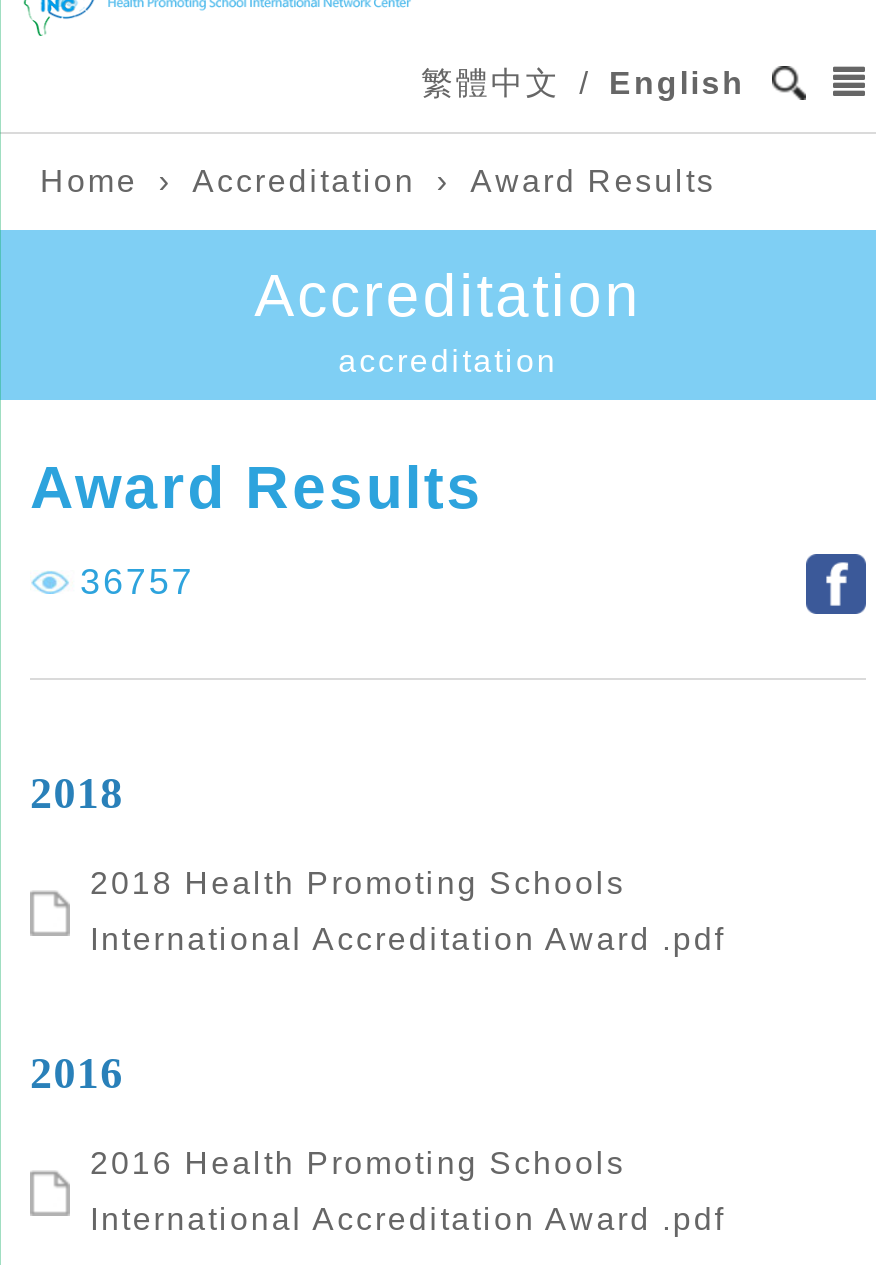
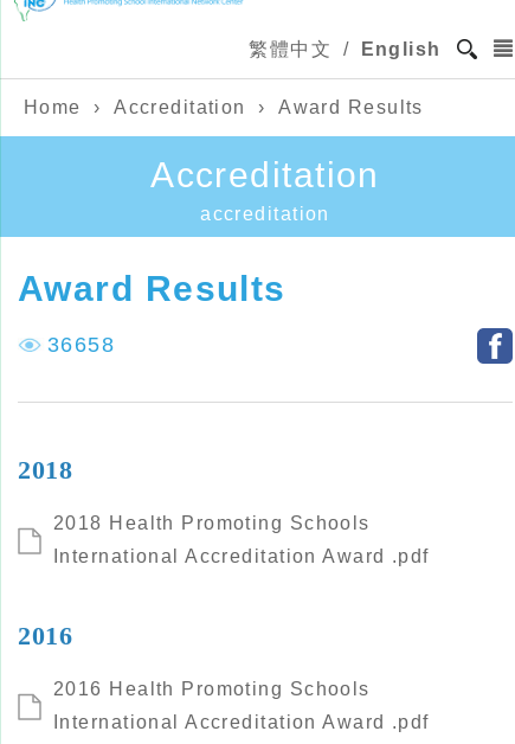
[80,562,194,602] 36757 -> [47,333,115,356] 36658

